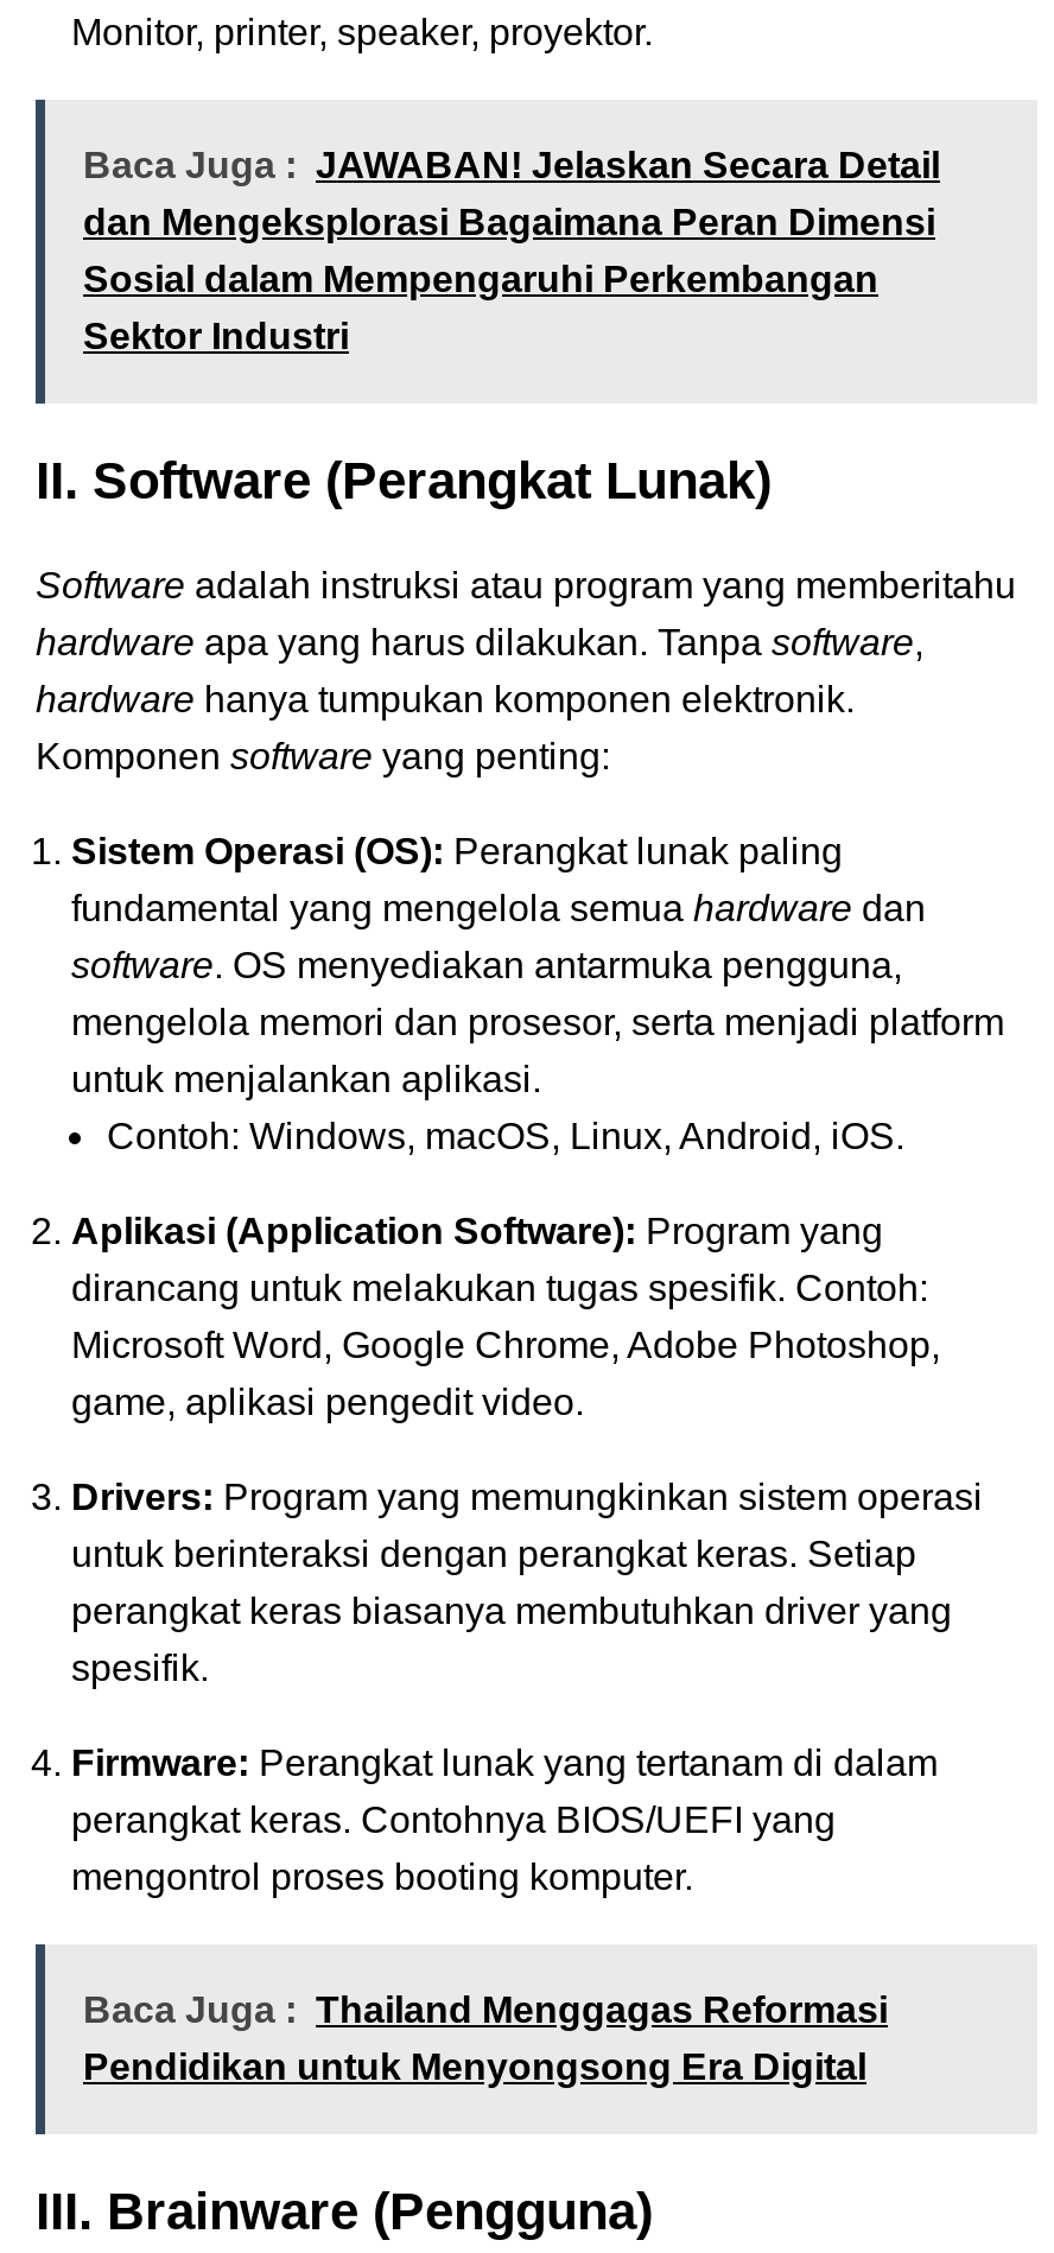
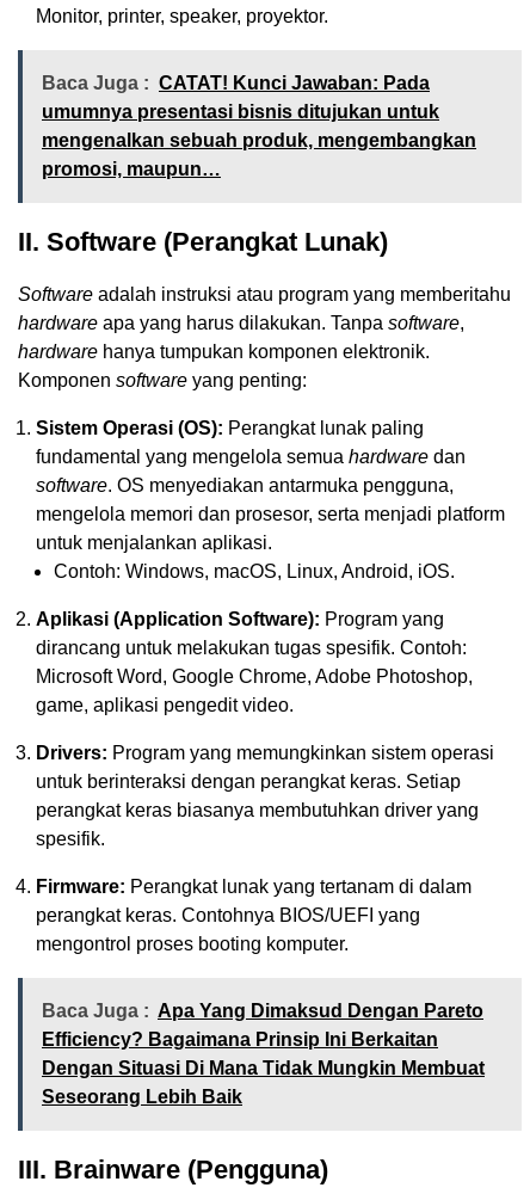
[83,145,940,356] Baca Juga : JAWABAN! Jelaskan Secara Detail | dan Mengeksplorasi Bagaimana Peran Dimensi | Sosial dalam Mempengaruhi Perkembangan | Sektor Industri -> [42,73,476,179] Baca Juga : CATAT! Kunci Jawaban: Pada | umumnya presentasi bisnis ditujukan untuk | mengenalkan sebuah produk, mengembangkan | promosi, maupun…
[83,1989,888,2087] Baca Juga : Thailand Menggagas Reformasi | Pendidikan untuk Menyongsong Era Digital -> [42,1001,485,1107] Baca Juga : Apa Yang Dimaksud Dengan Pareto | Efficiency? Bagaimana Prinsip Ini Berkaitan | Dengan Situasi Di Mana Tidak Mungkin Membuat | Seseorang Lebih Baik

